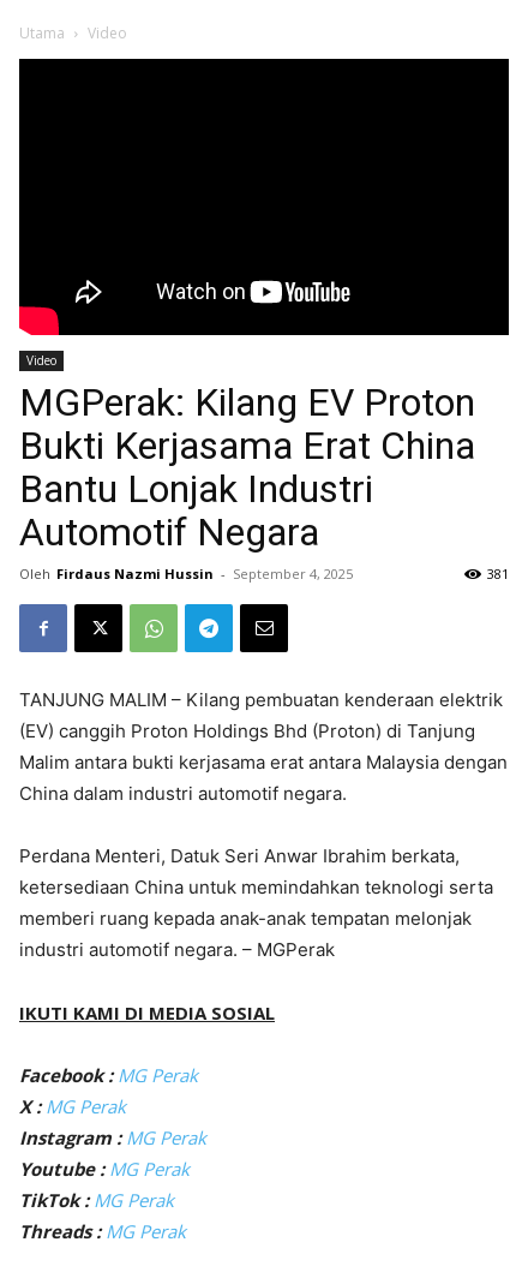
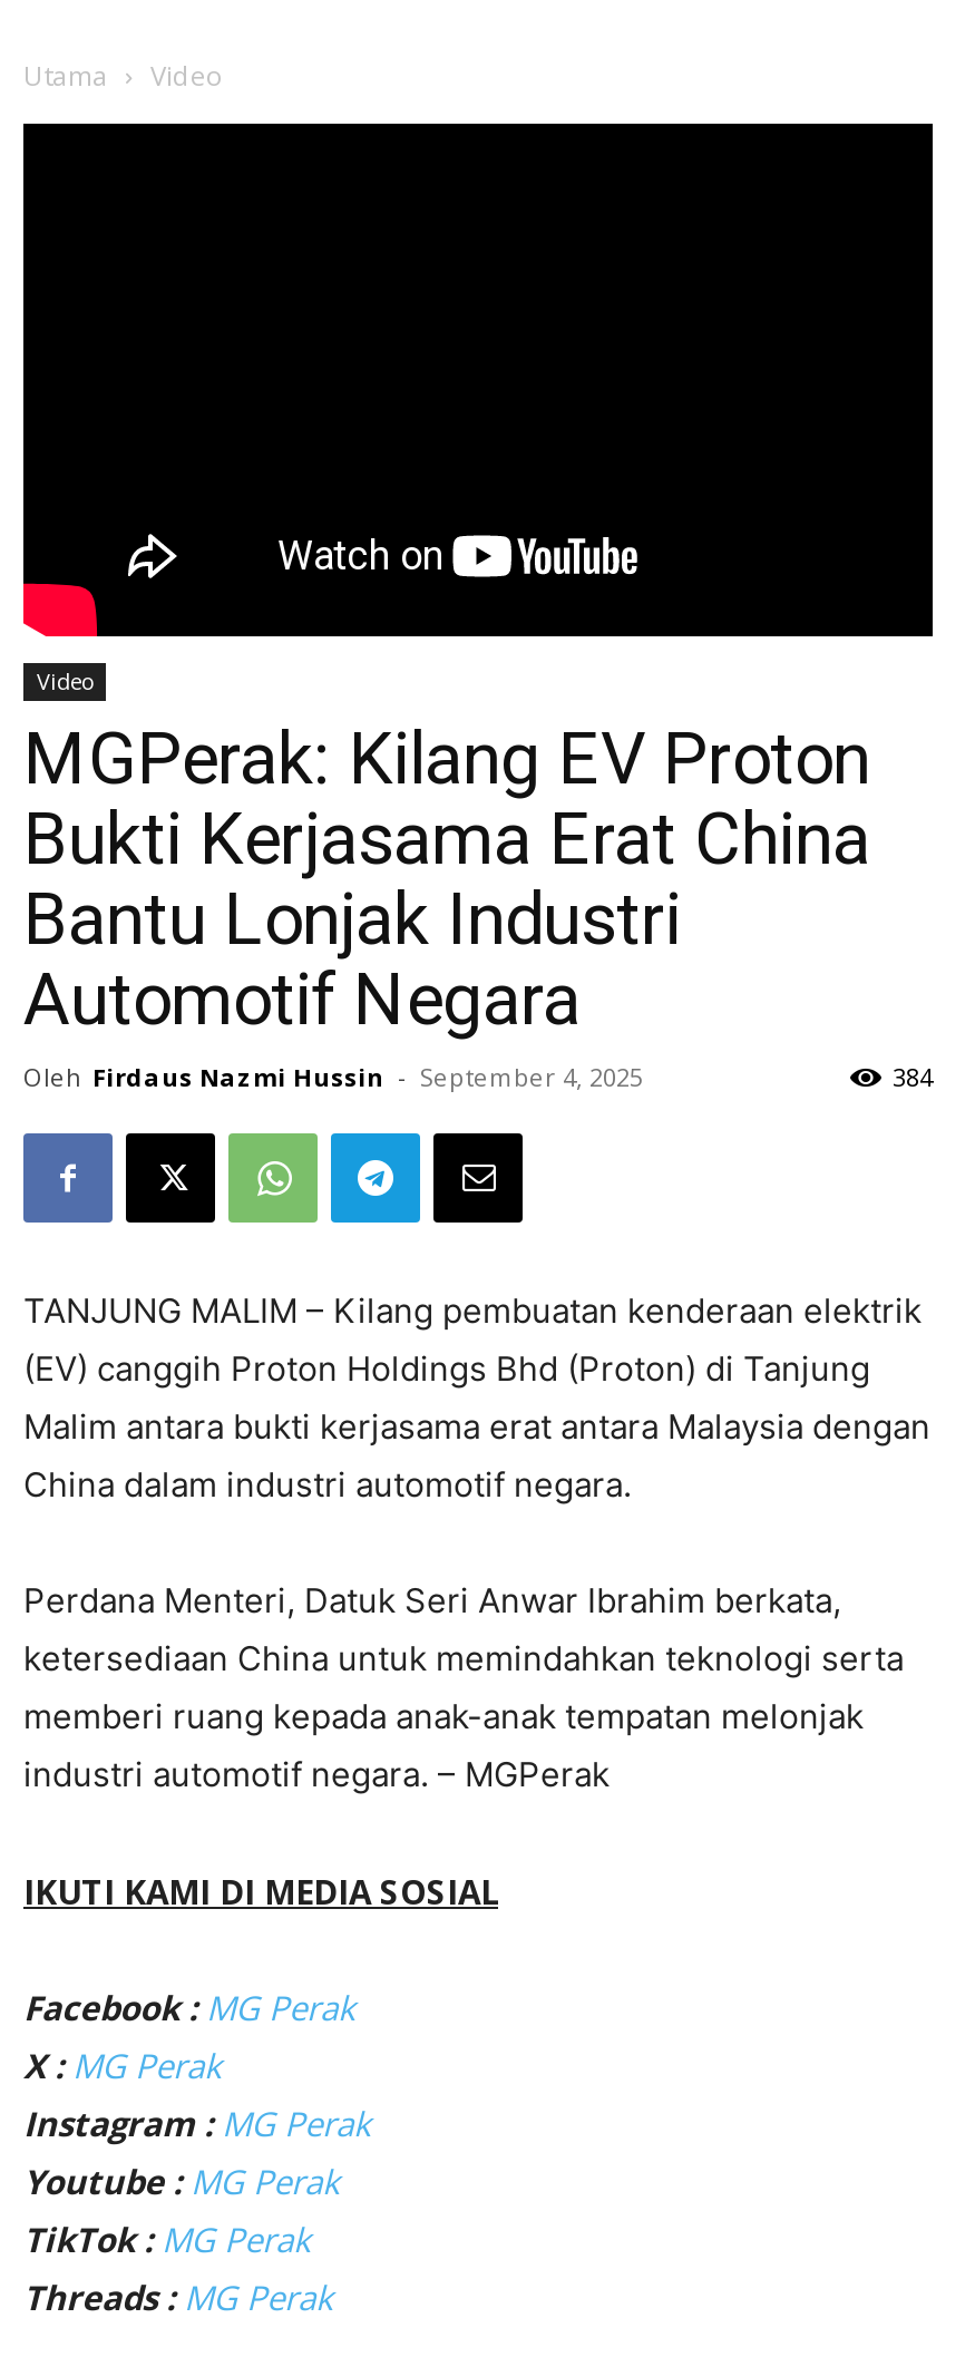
[487,565,509,583] 381 -> [893,1060,933,1093] 384

